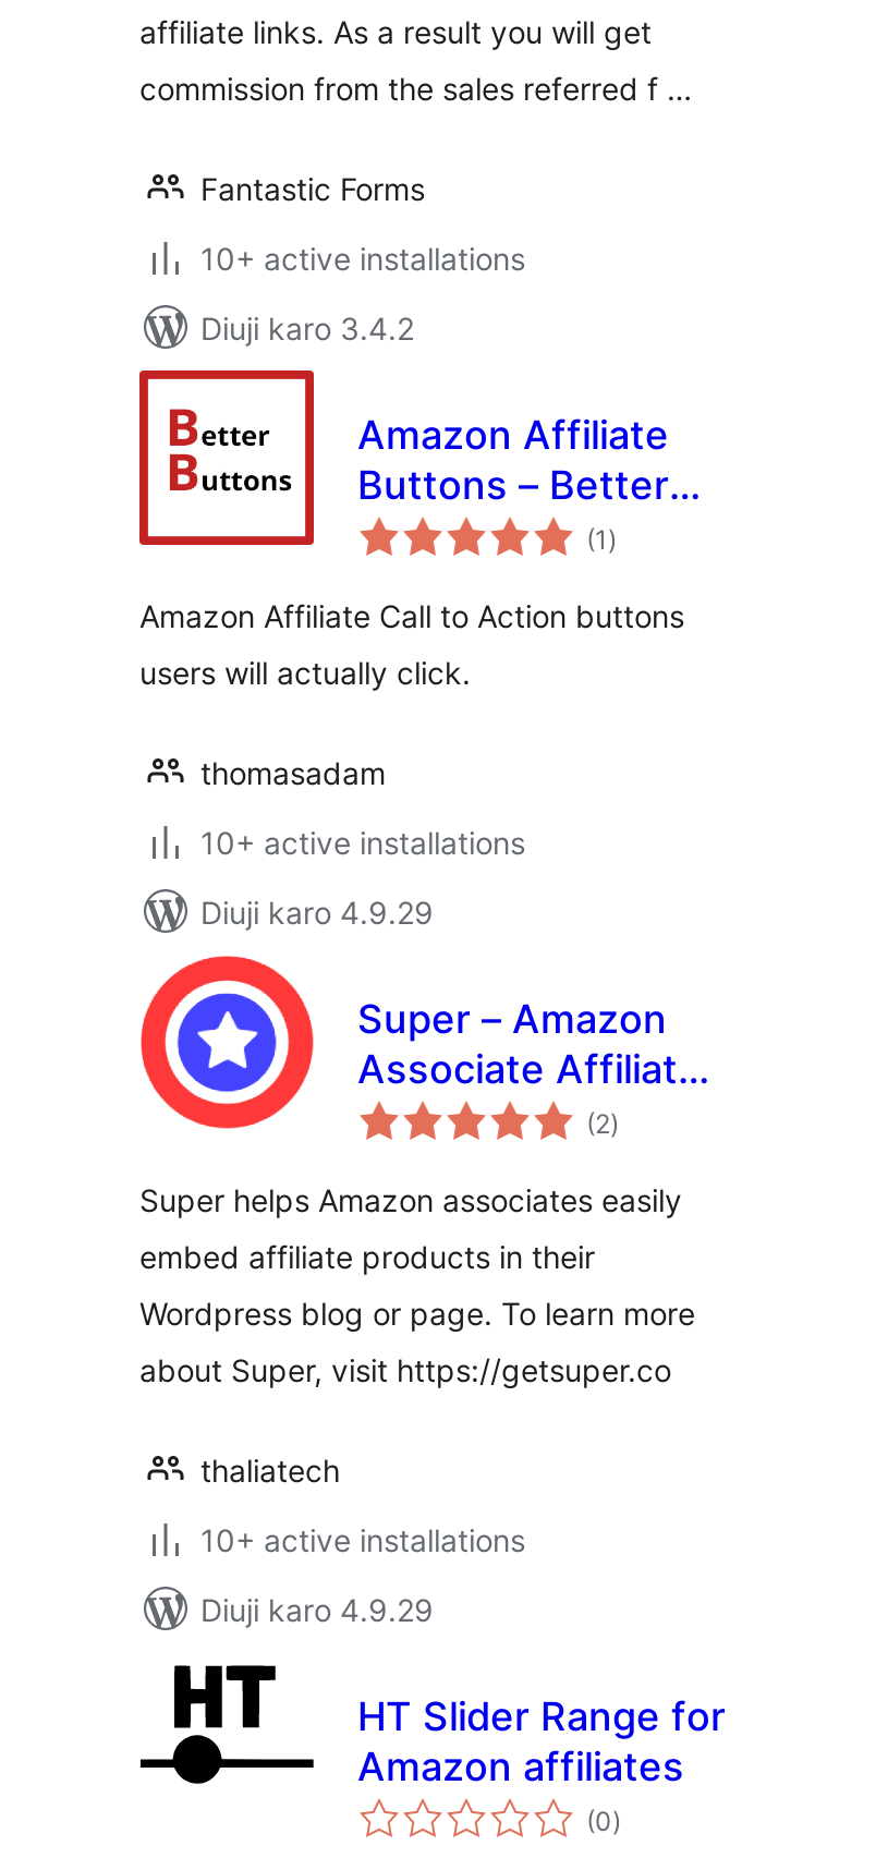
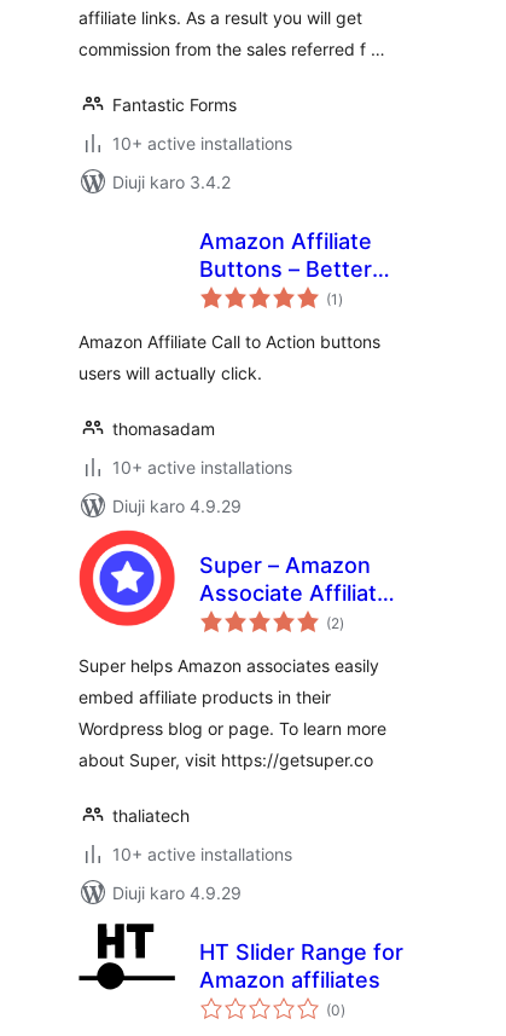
[137,368,316,547] [image] -> none

